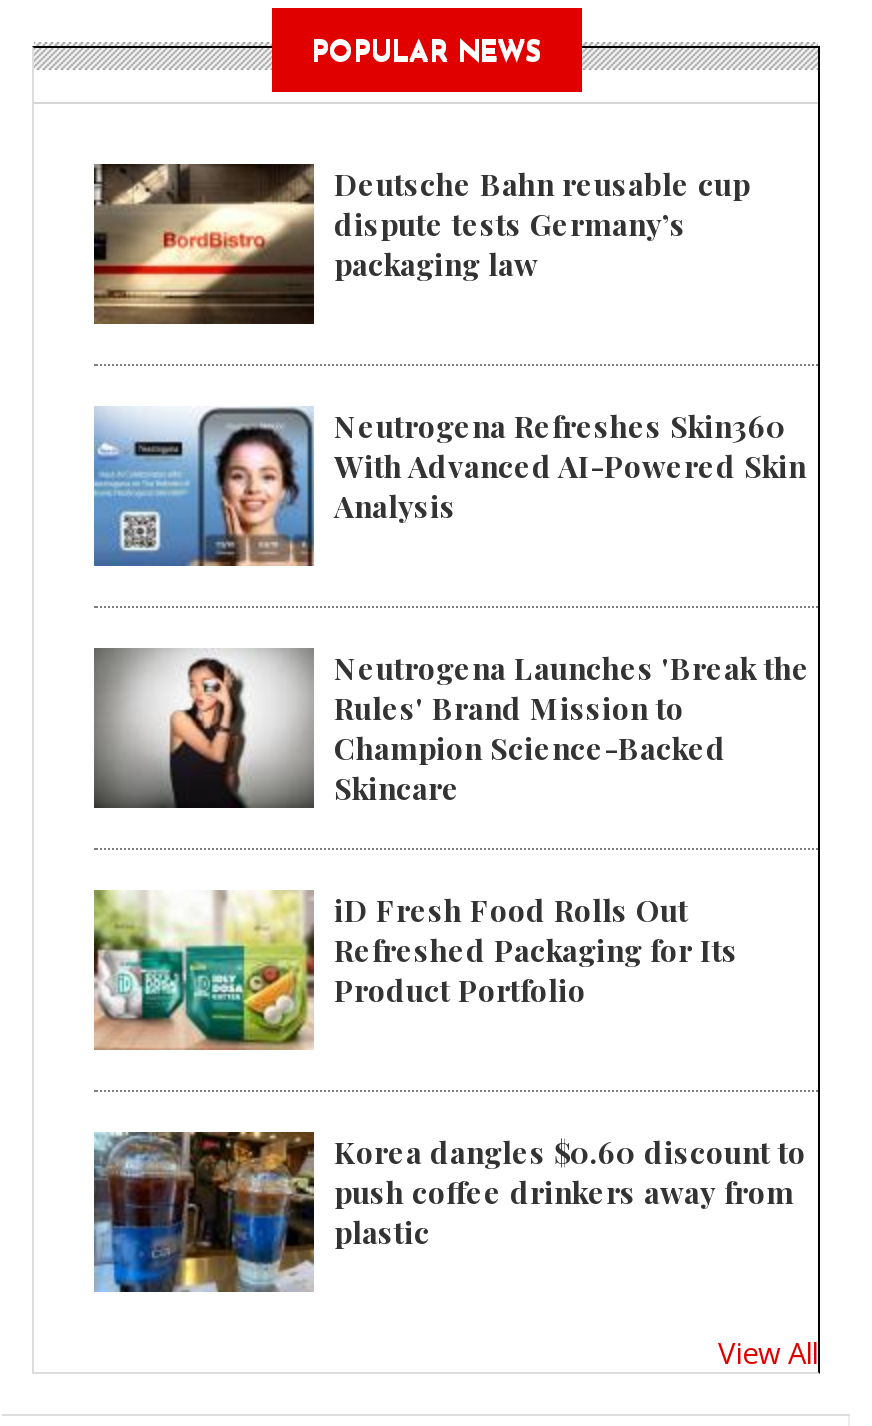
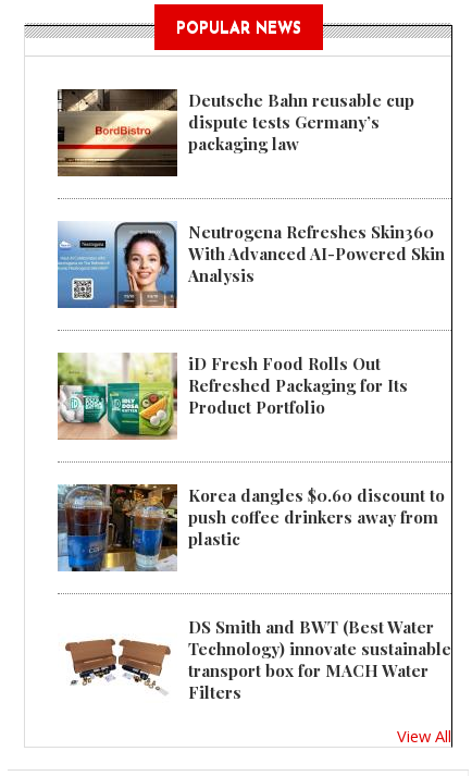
[92,648,810,810] [image] | Neutrogena Launches 'Break the | Rules' Brand Mission to | Champion Science-Backed | Skincare -> none
moved [90,888,806,1253] -> [55,352,445,550]: [image] | iD Fresh Food Rolls Out | Refreshed Packaging for Its | Product Portfolio | Korea dangles $0.60 discount to | push coffee drinkers away from | plastic
none -> [64,616,451,704] [image] | DS Smith and BWT (Best Water | Technology) innovate sustainable | transport box for MACH Water | Filters

